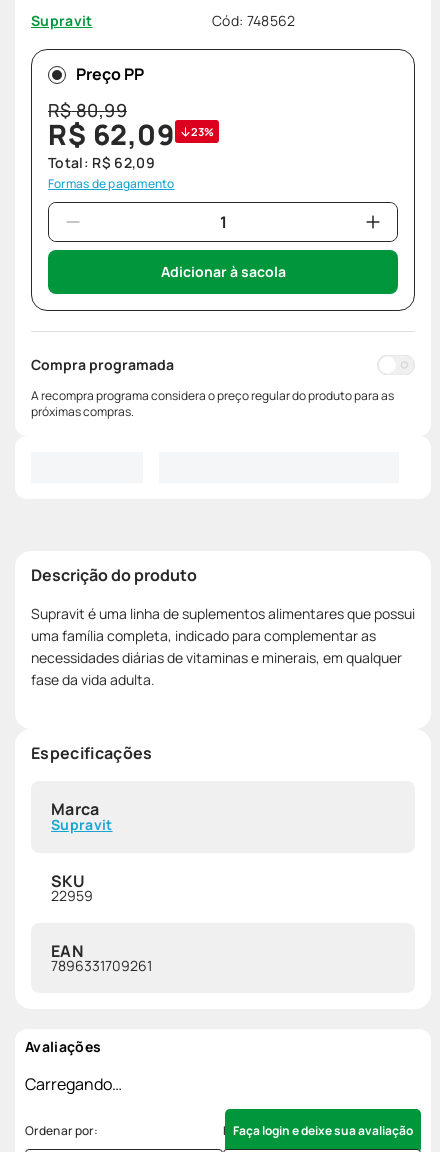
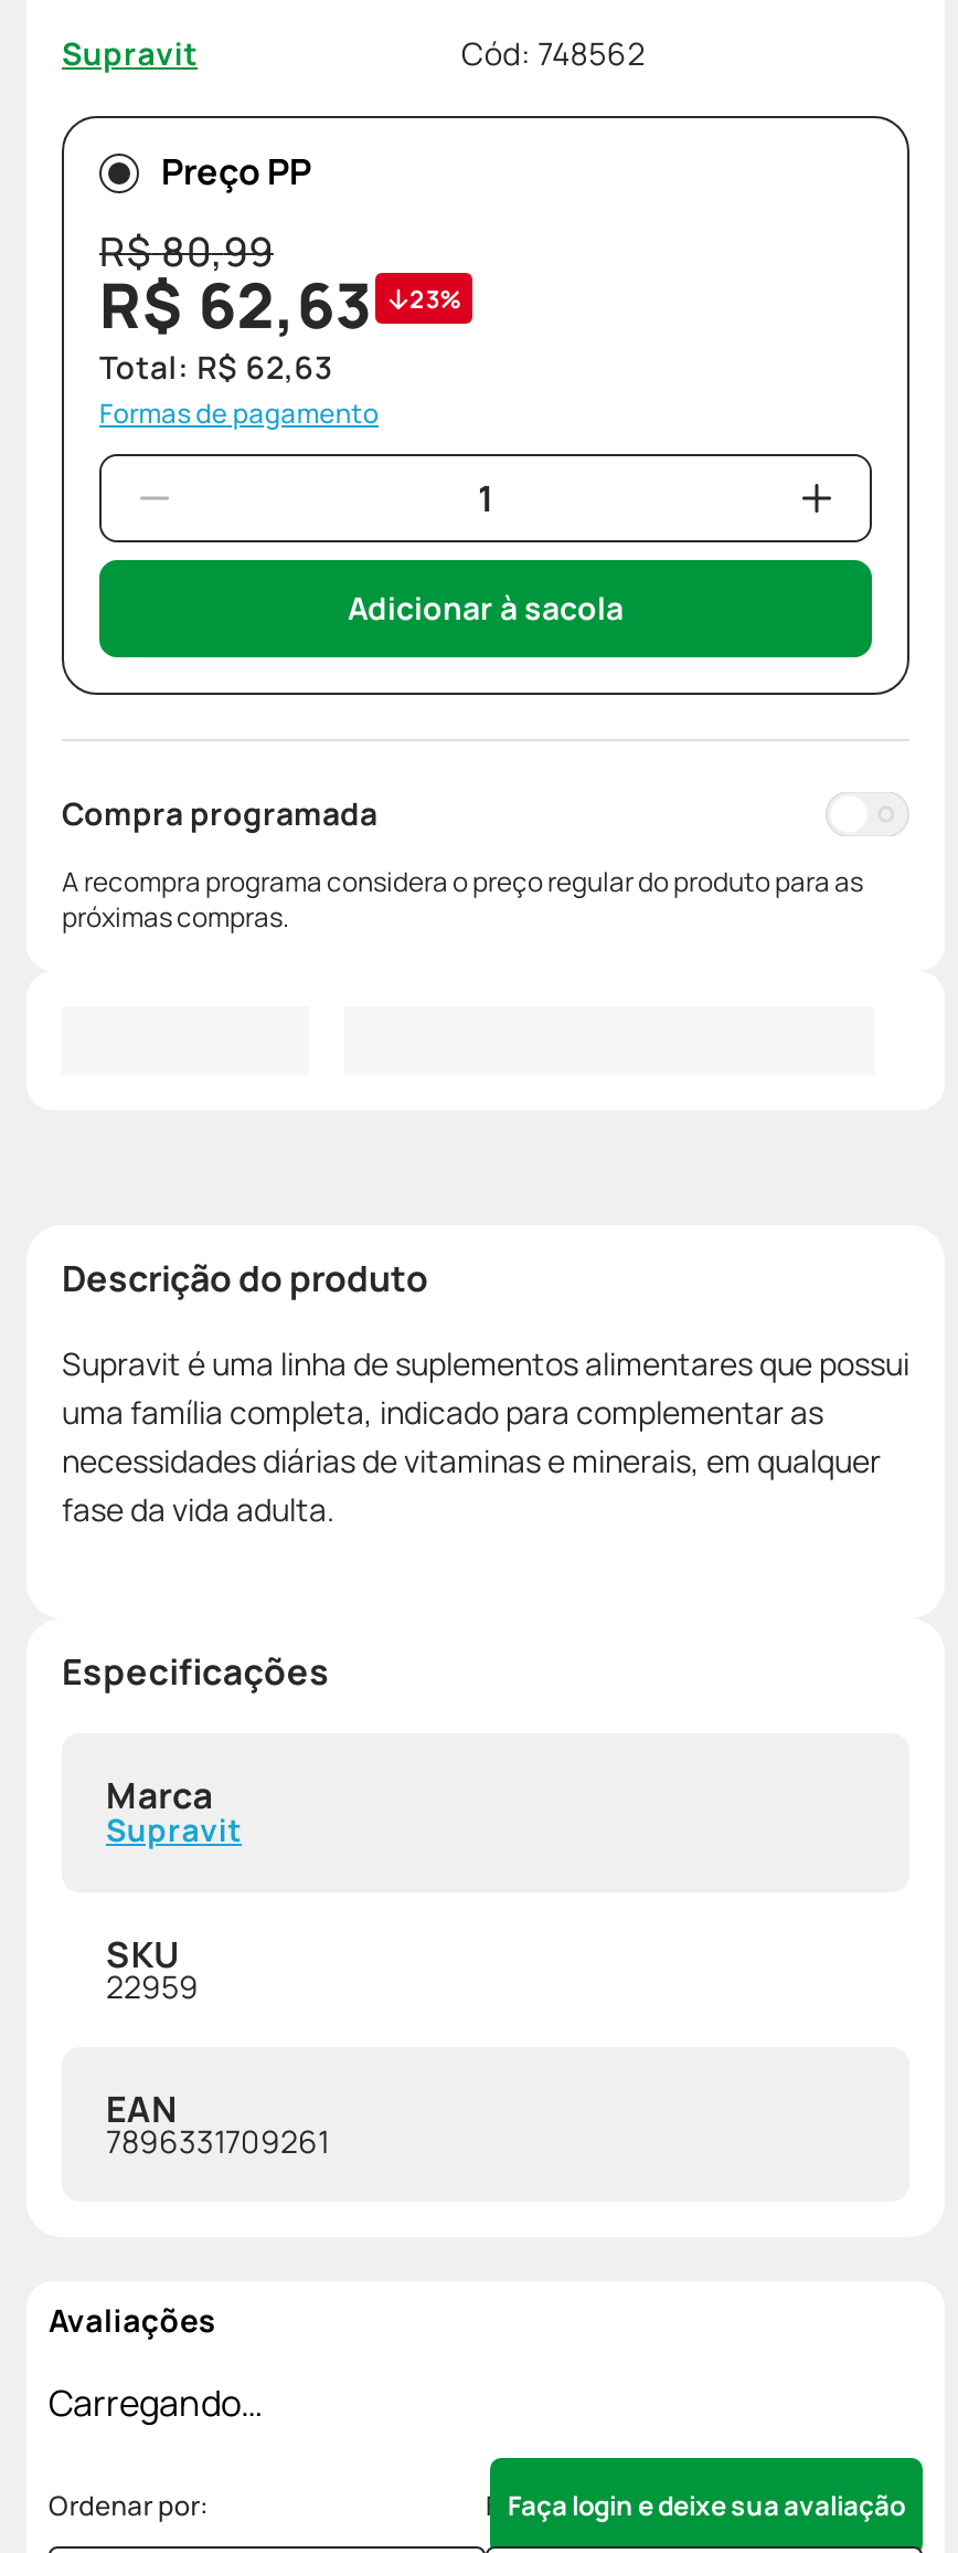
[48,115,214,153] R$ 62,09 23% -> [99,262,462,346] R$ 62,63 23%
[48,153,155,172] Total: R$ 62,09 -> [99,346,333,388] Total: R$ 62,63

